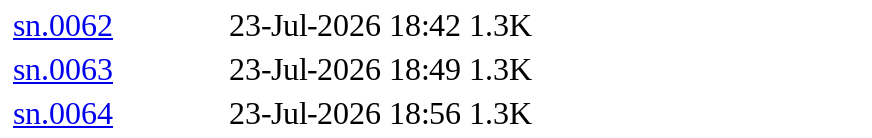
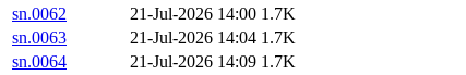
[229,9,533,43] 23-Jul-2026 18:42 1.3K -> [130,5,296,23] 21-Jul-2026 14:00 1.7K
[229,53,533,87] 23-Jul-2026 18:49 1.3K -> [130,29,296,47] 21-Jul-2026 14:04 1.7K
[229,97,533,131] 23-Jul-2026 18:56 1.3K -> [130,53,296,71] 21-Jul-2026 14:09 1.7K

